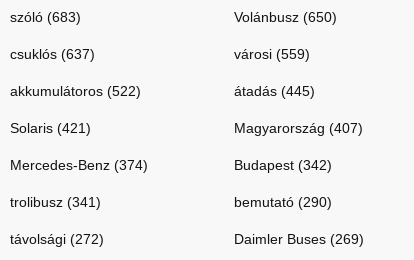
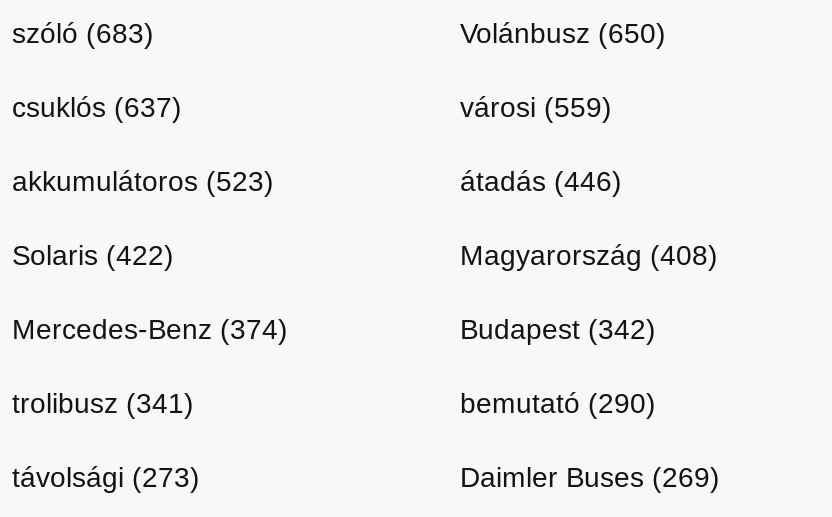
[10,83,141,99] akkumulátoros (522) -> [12,165,274,197] akkumulátoros (523)
[234,83,315,99] átadás (445) -> [460,165,622,197] átadás (446)
[10,120,91,136] Solaris (421) -> [12,239,174,271] Solaris (422)
[234,120,363,136] Magyarország (407) -> [460,239,718,271] Magyarország (408)
[10,231,104,247] távolsági (272) -> [12,461,200,493] távolsági (273)

